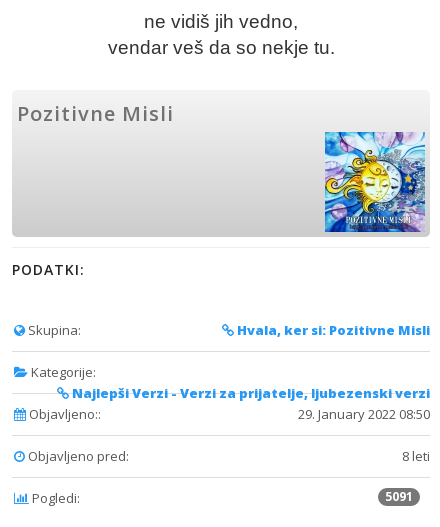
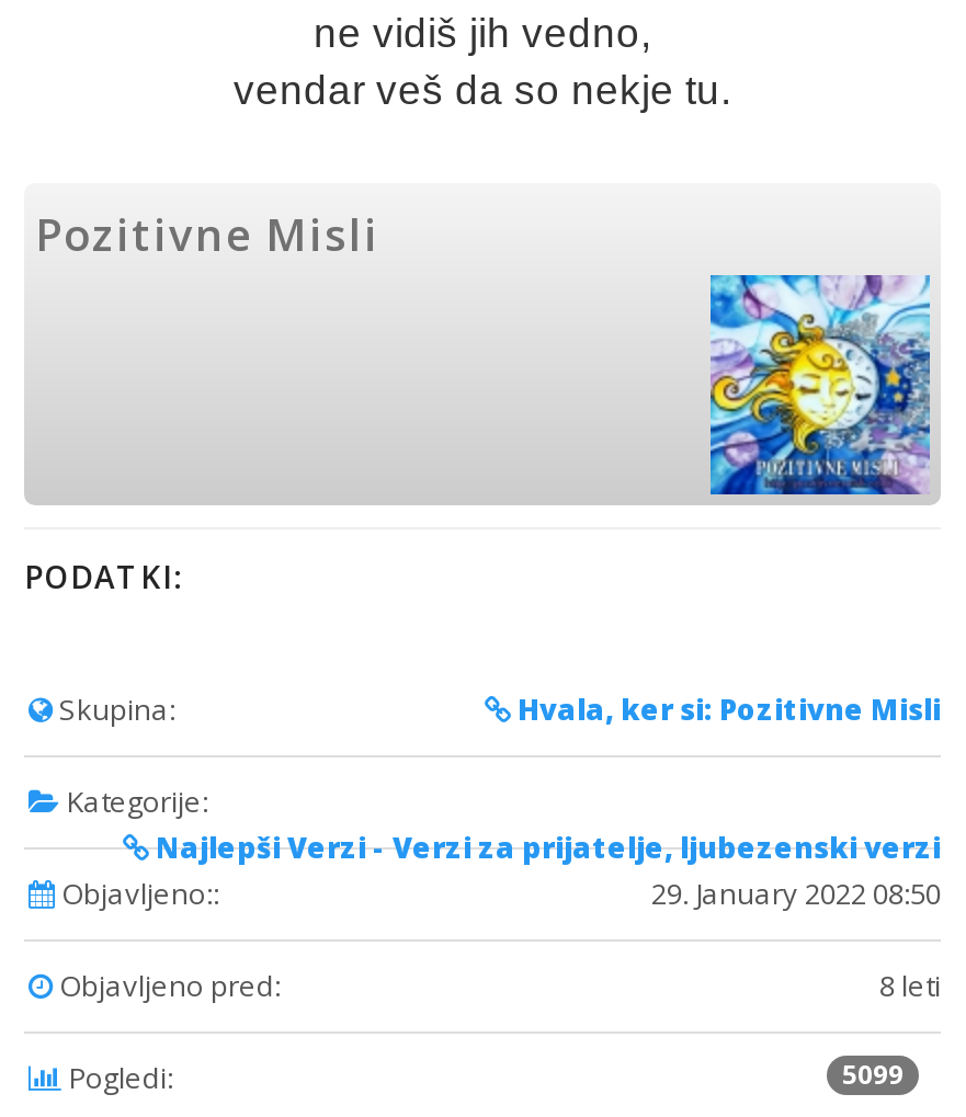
[385,488,413,505] 5091 -> [842,1056,904,1094] 5099

